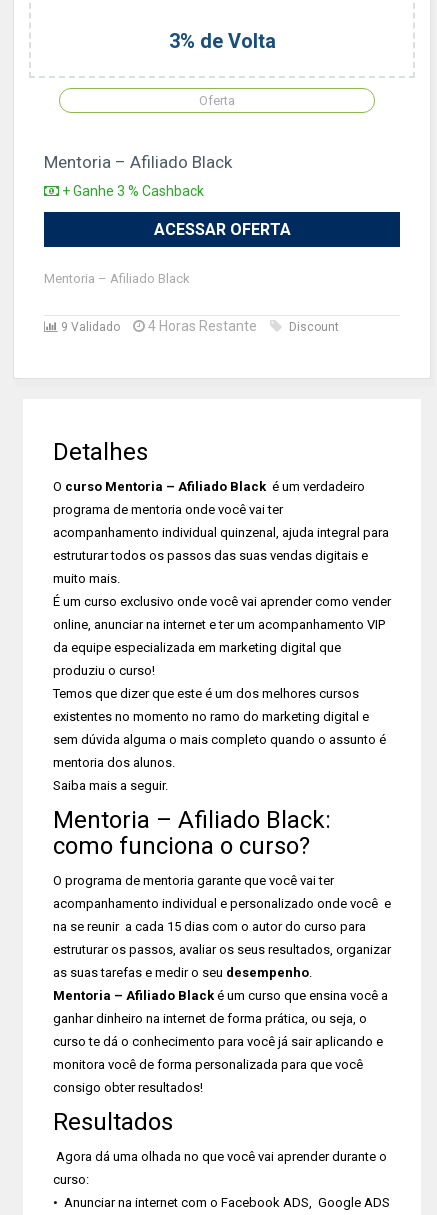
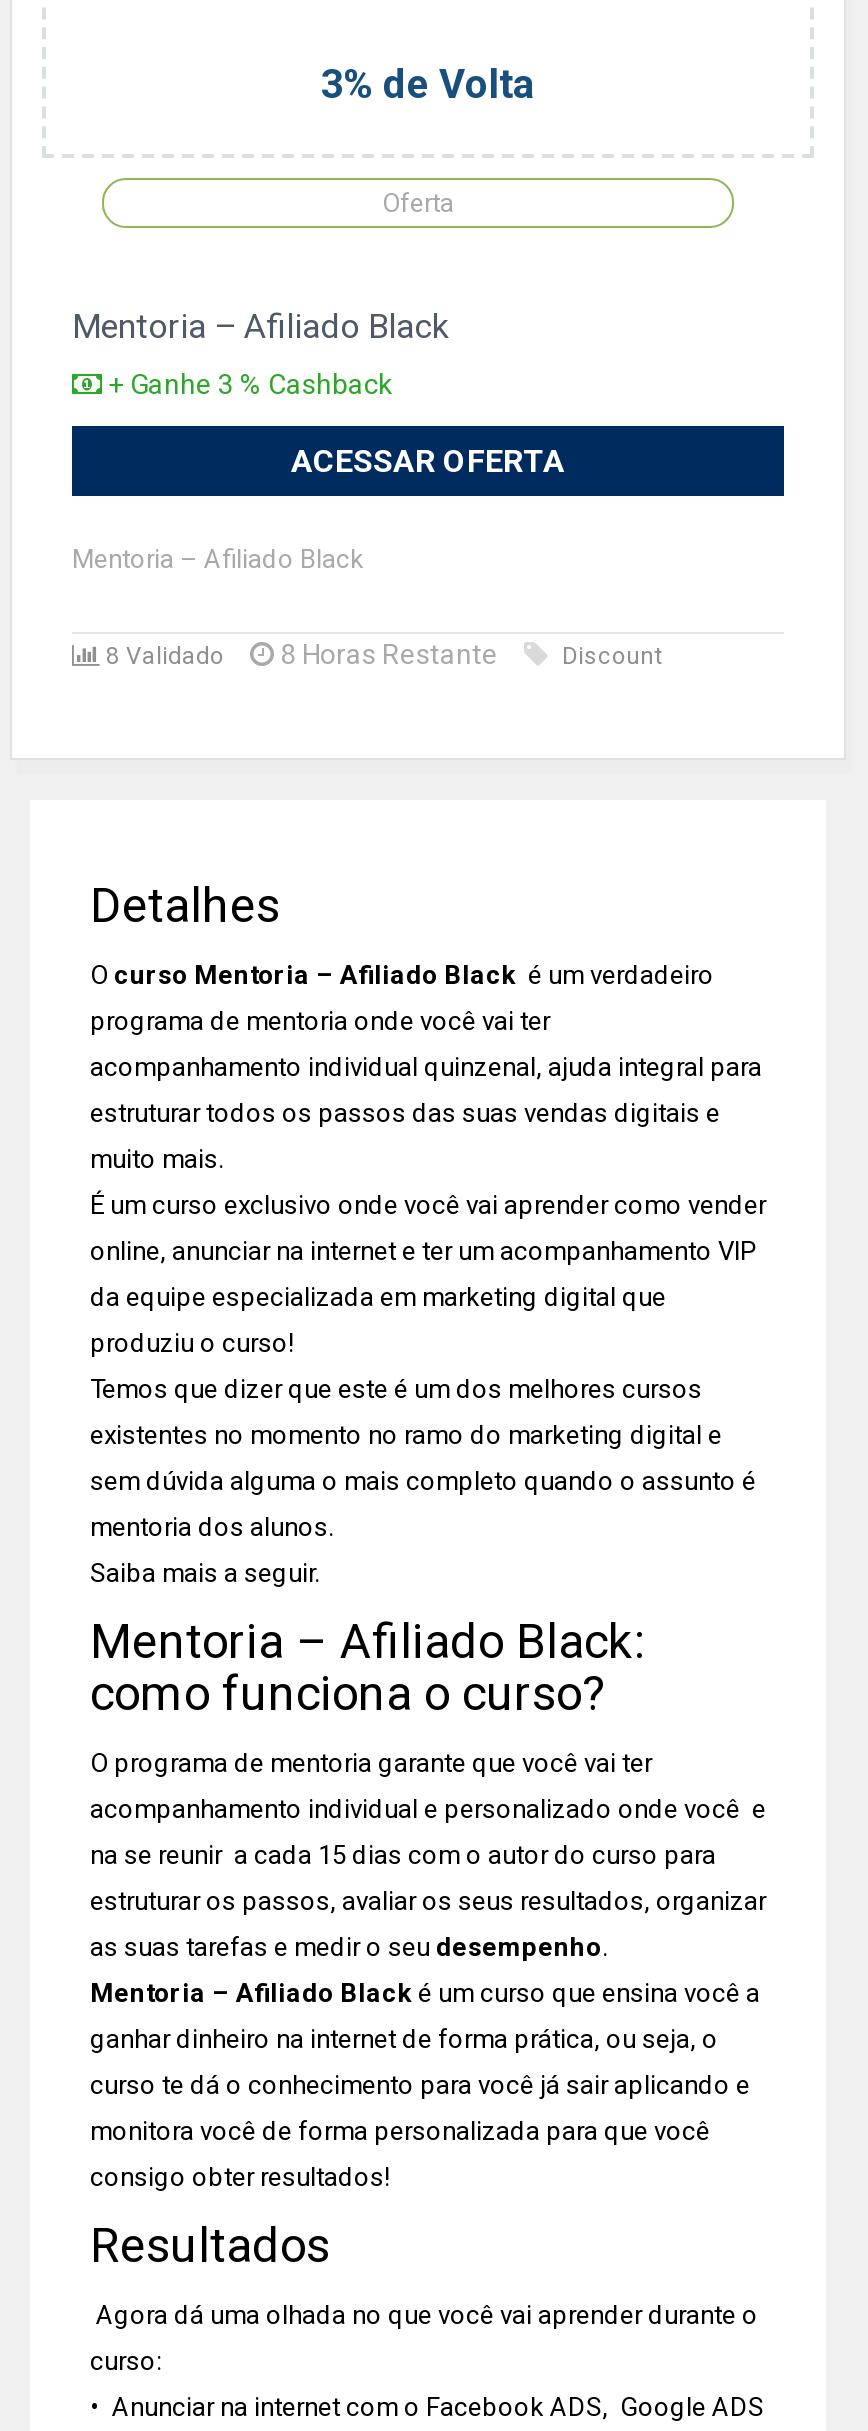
[58,320,120,334] 9 Validado -> [100,642,224,670] 8 Validado
[145,318,257,334] 4 Horas Restante -> [274,638,498,670] 8 Horas Restante

